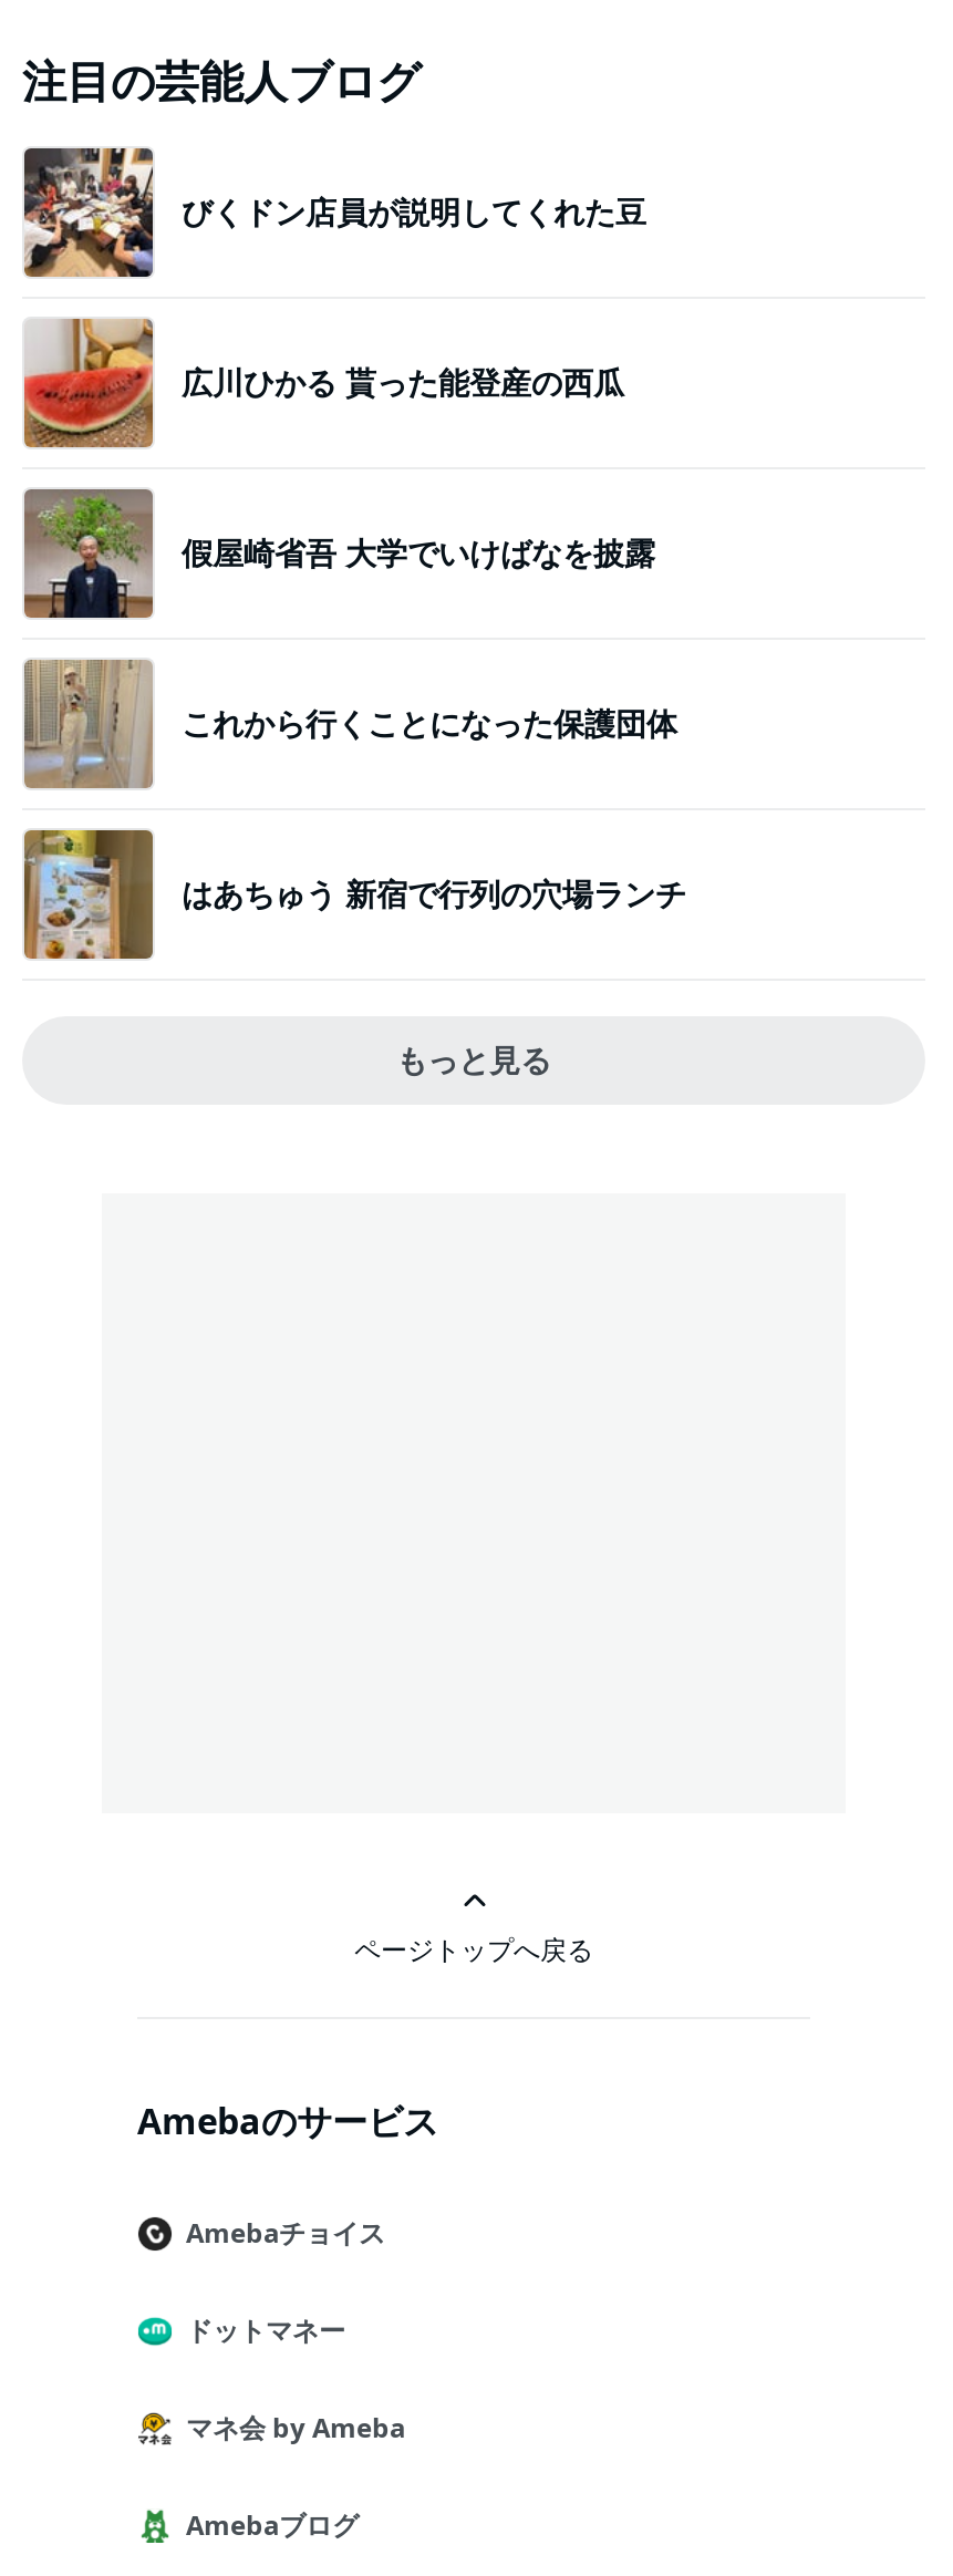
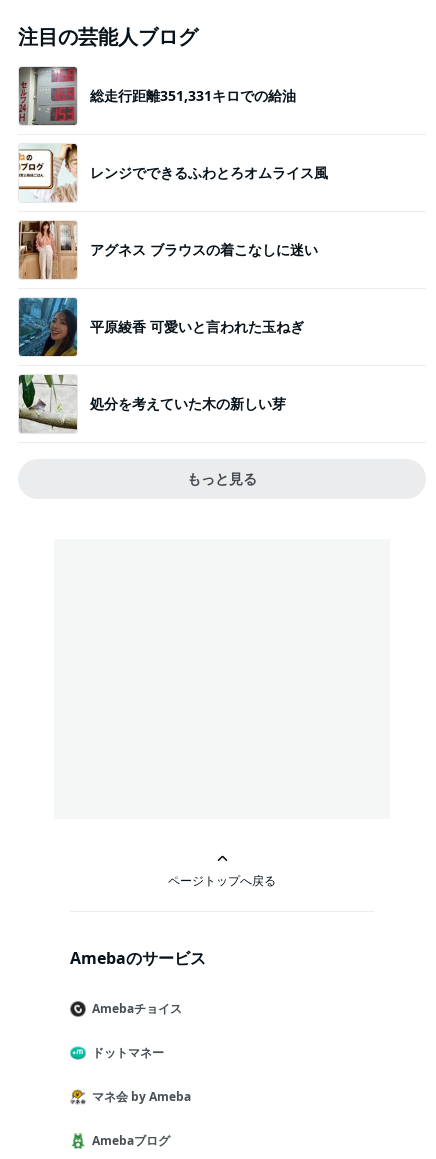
[22,146,646,279] [image] | びくドン店員が説明してくれた豆 -> [18,66,296,126] [image] | 総走行距離351,331キロでの給油
[22,317,624,449] [image] | 広川ひかる 貰った能登産の西瓜 -> [18,144,328,202] [image] | レンジでできるふわとろオムライス風
[22,489,655,620] [image] | 假屋崎省吾 大学でいけばなを披露 -> [18,221,318,280] [image] | アグネス ブラウスの着こなしに迷い
[22,658,677,790] [image] | これから行くことになった保護団体 -> [18,297,304,357] [image] | 平原綾香 可愛いと言われた玉ねぎ
[22,828,686,961] [image] | はあちゅう 新宿で行列の穴場ランチ -> [18,374,286,433] [image] | 処分を考えていた木の新しい芽

